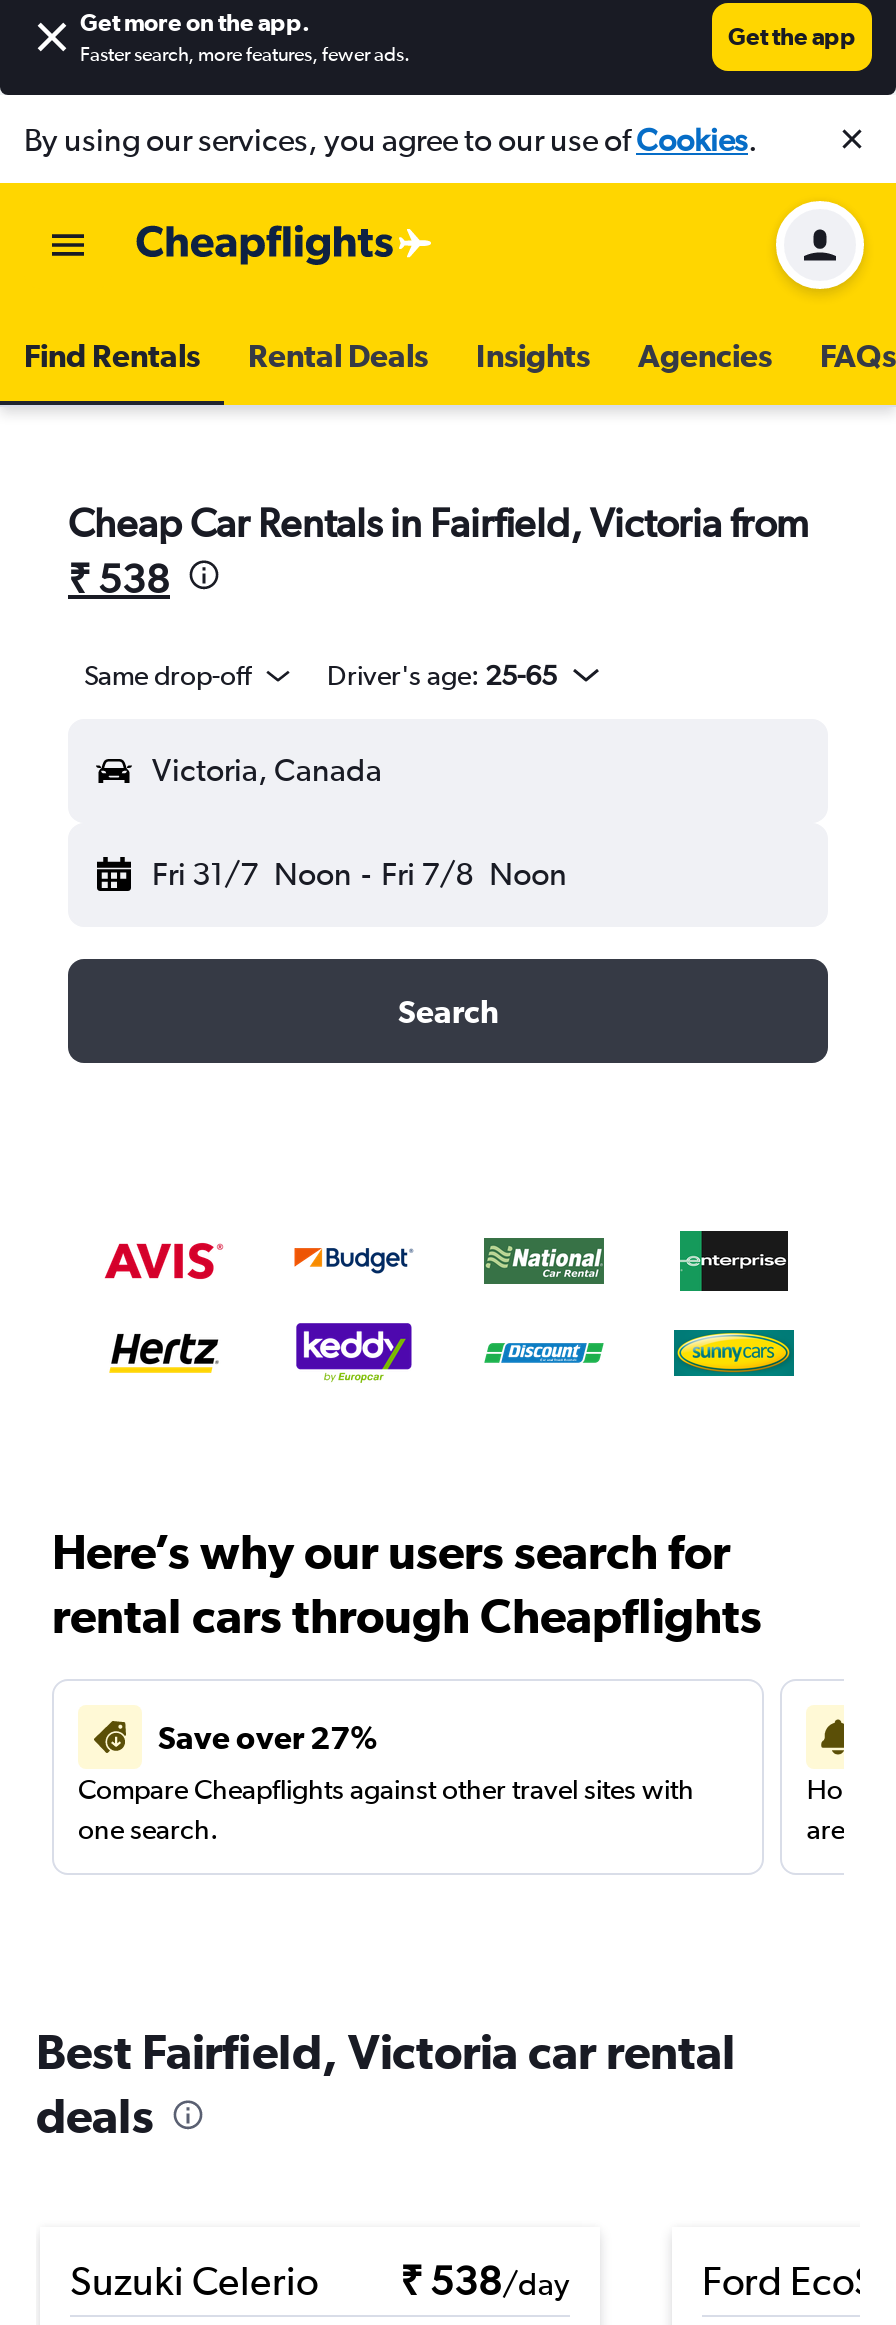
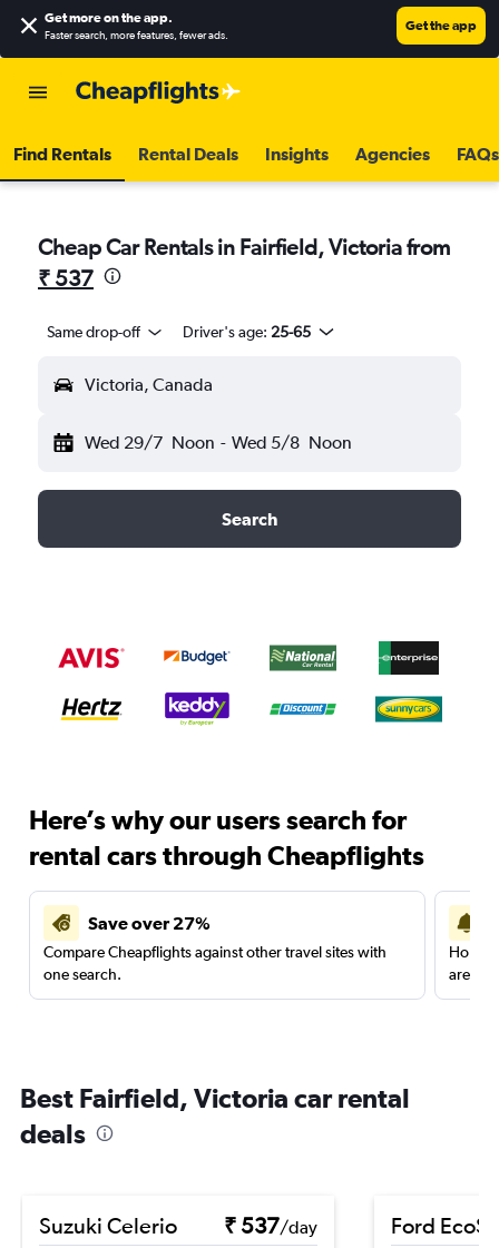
[24,120,758,158] By using our services, you agree to our use ofCookies. -> none
[774,199,866,291] [image] -> none
[68,555,170,601] ₹ 538 -> [38,265,94,291] ₹ 537
[152,855,567,893] Fri 31/7 Noon - Fri 7/8 Noon -> [85,432,352,453] Wed 29/7 Noon - Wed 5/8 Noon
[70,2257,570,2303] Suzuki Celerio ₹ 538/day -> [39,1212,317,1238] Suzuki Celerio ₹ 537/day

